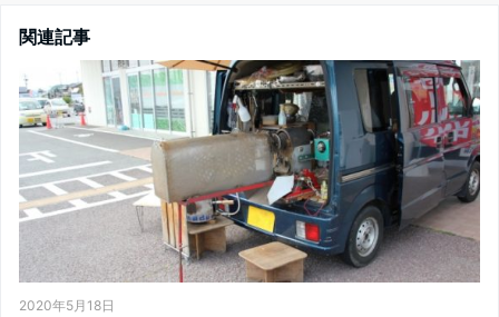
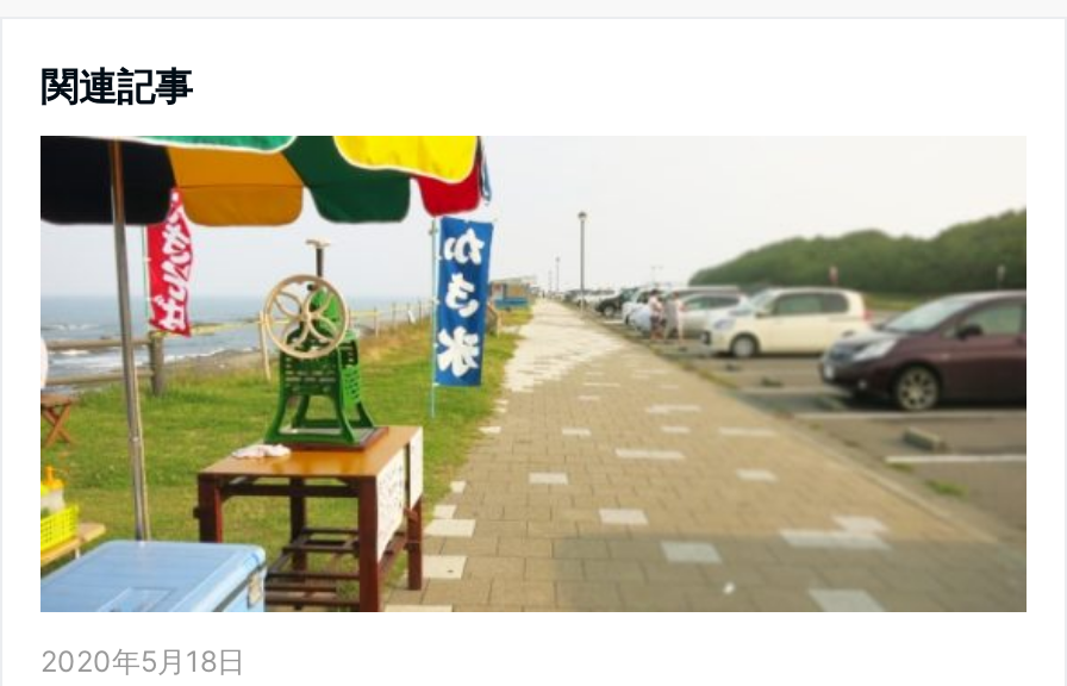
[19,59,481,283] [image] -> [38,133,1029,612] [image]

